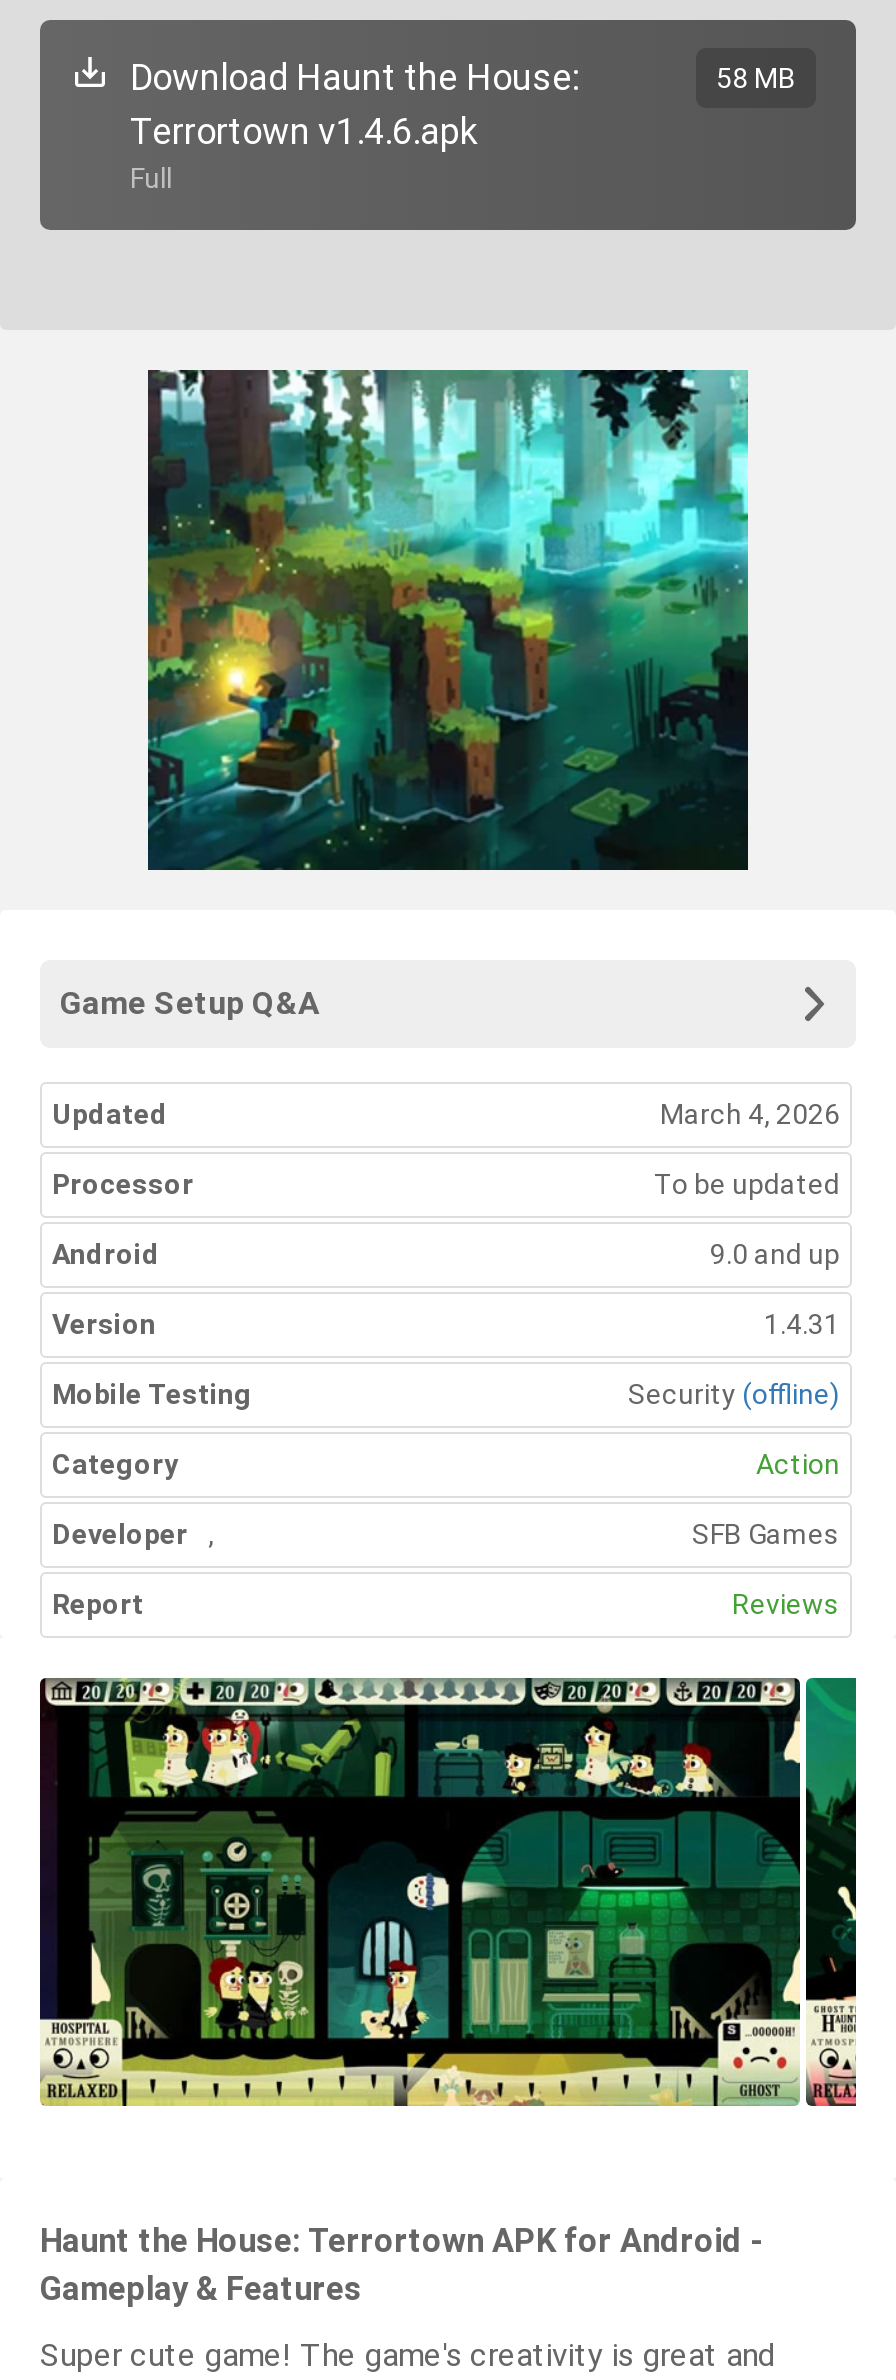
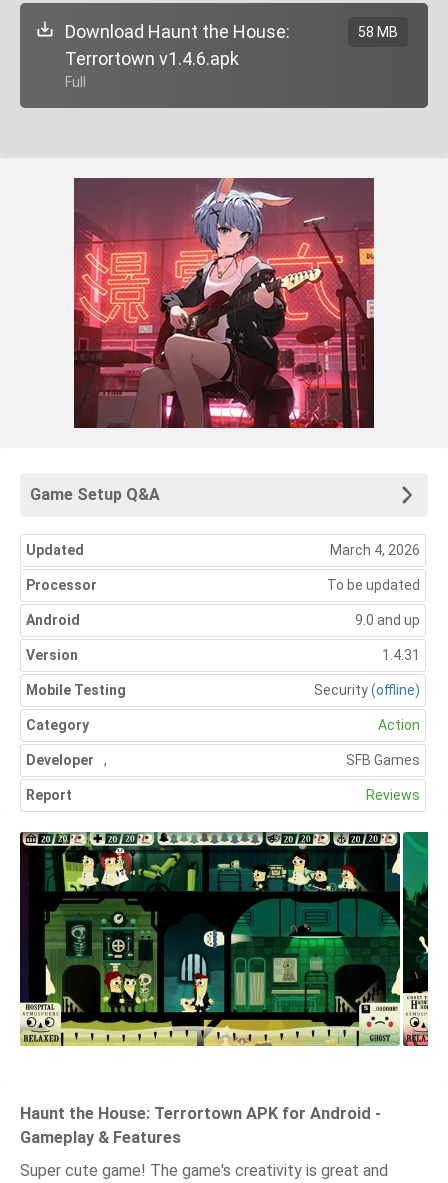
[146,368,750,872] [image] -> [73,177,375,429] [image]

